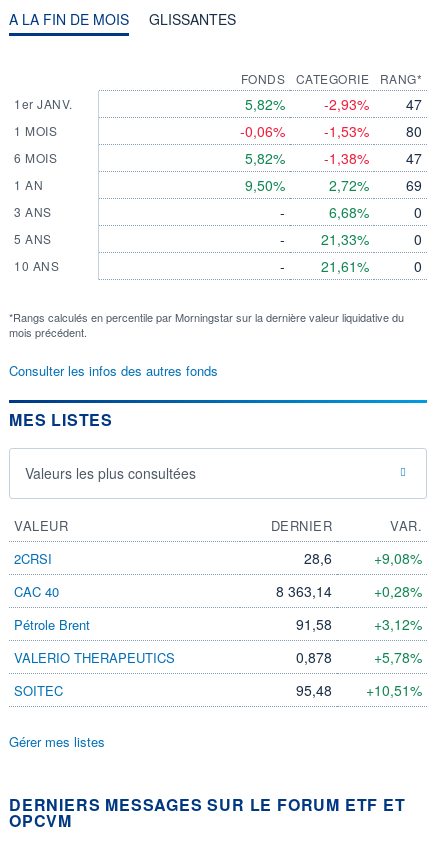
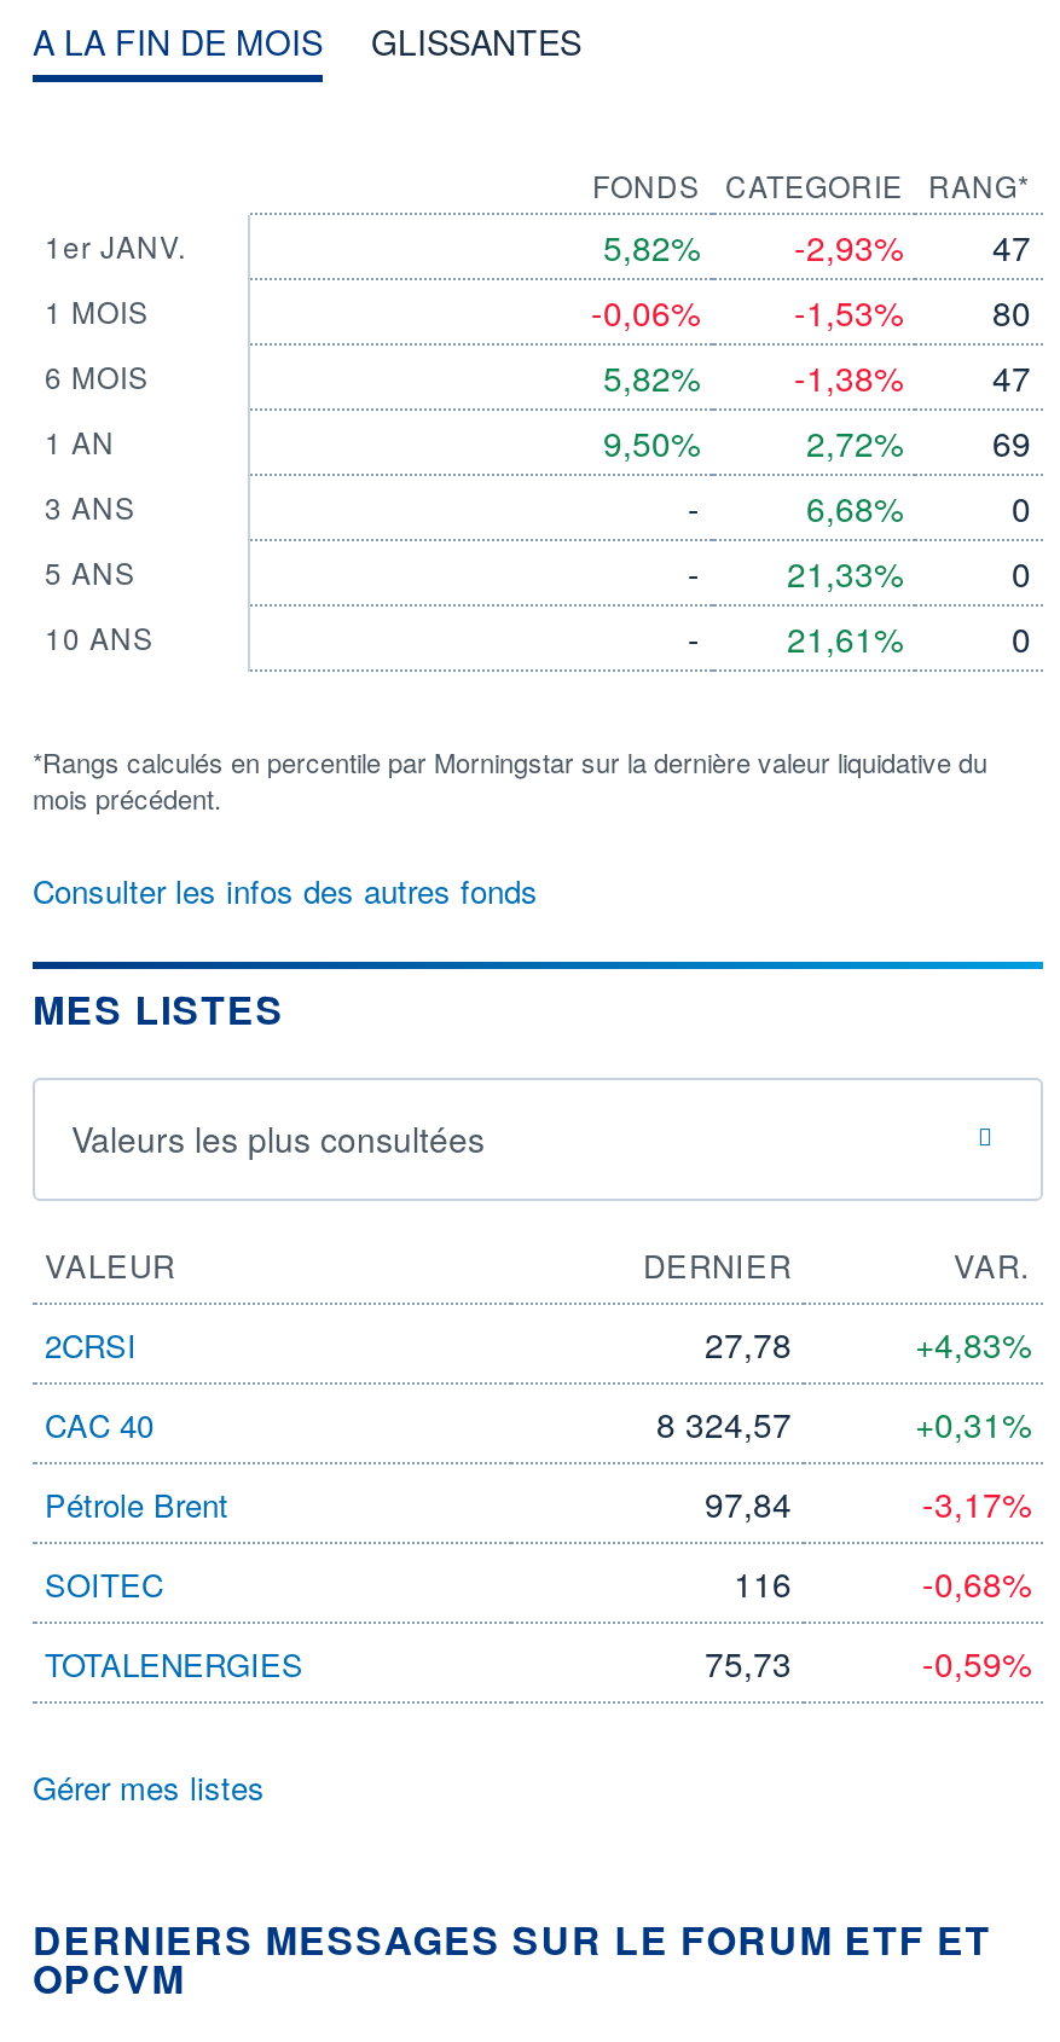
[304,548,332,568] 28,6 -> [705,1319,792,1368] 27,78
[374,548,422,568] +9,08% -> [915,1319,1031,1368] +4,83%
[276,581,332,601] 8 363,14 -> [656,1399,792,1448] 8 324,57
[374,581,422,601] +0,28% -> [915,1399,1031,1448] +0,31%
[14,614,422,667] 91,58 | +3,12% | VALERIO THERAPEUTICS | 0,878 | +5,78% -> [705,1479,1031,1527] 97,84 | -3,17%
moved [14,681,63,700] -> [45,1561,163,1607]: SOITEC
[296,680,422,700] 95,48 | +10,51% -> [45,1559,1031,1687] 116 | -0,68% | TOTALENERGIES | 75,73 | -0,59%

